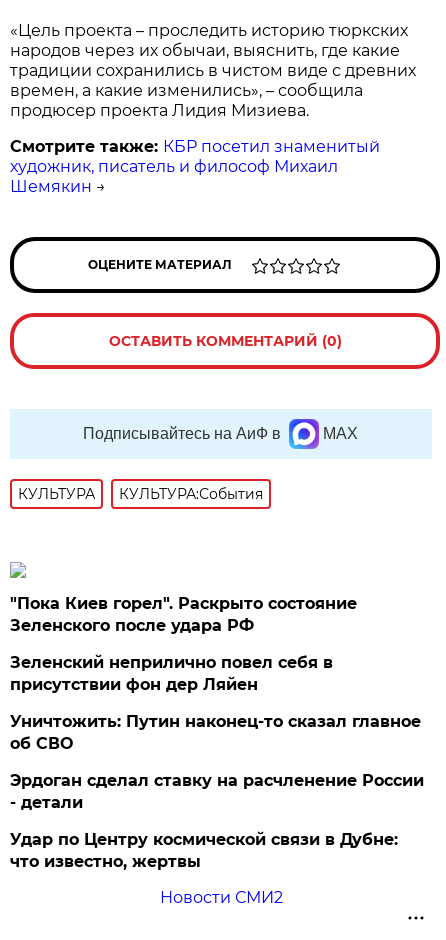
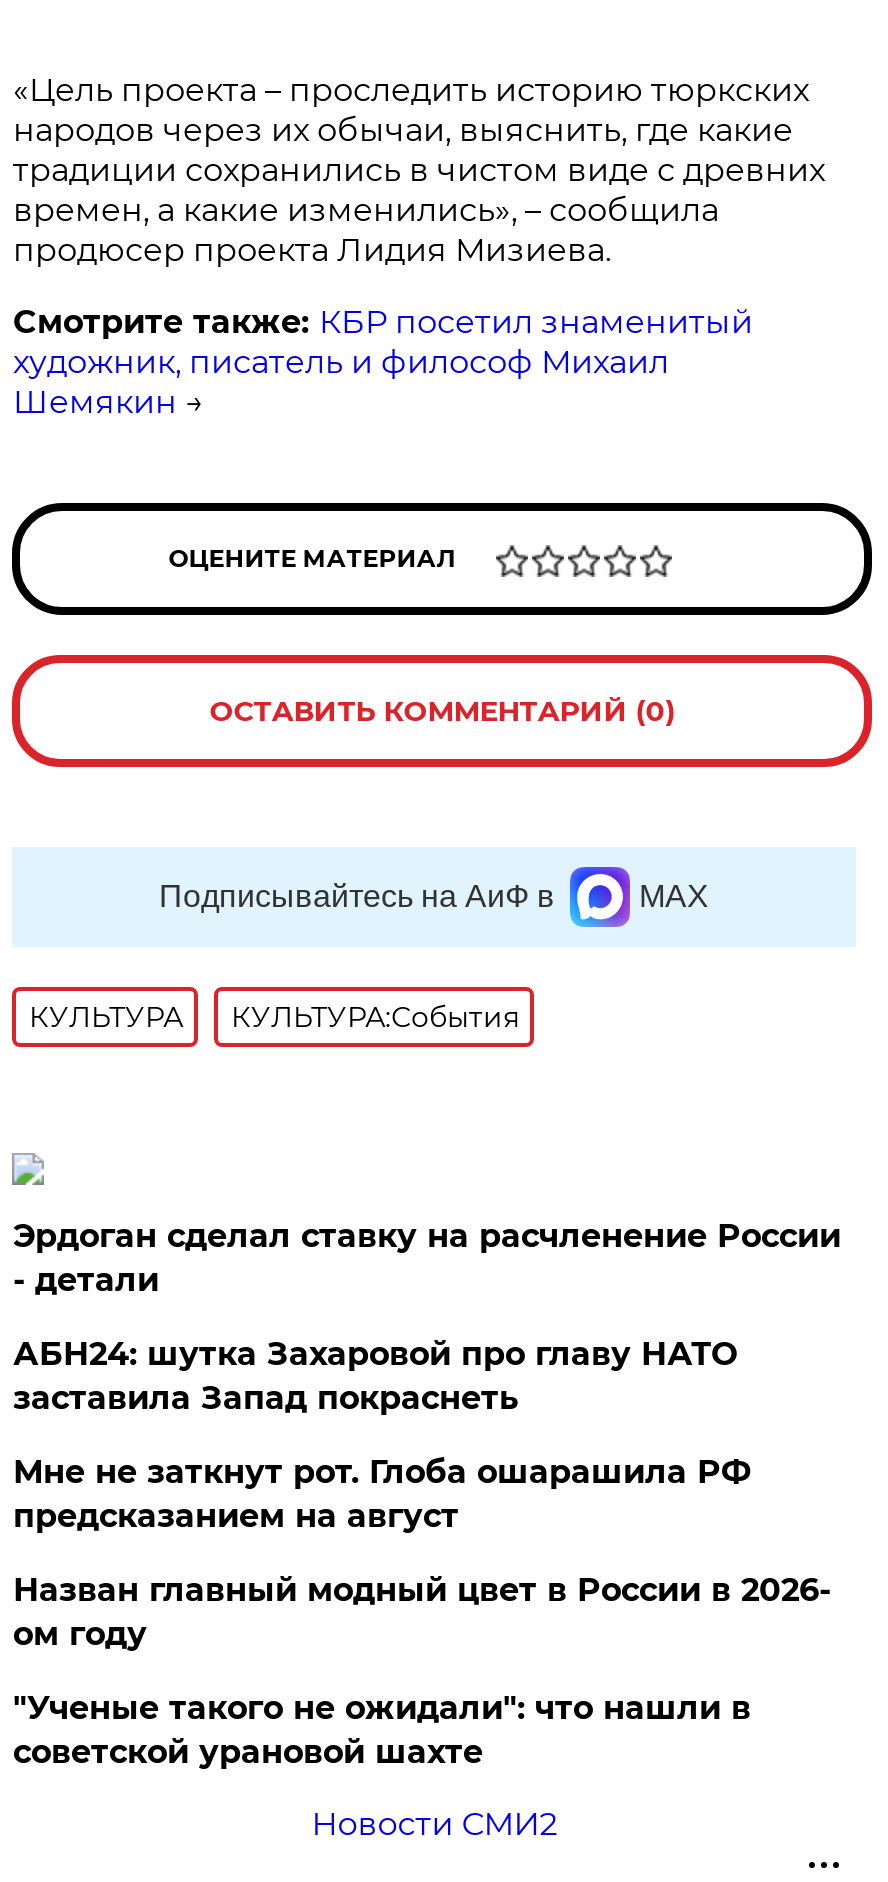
[10,594,421,753] "Пока Киев горел". Раскрыто состояние | Зеленского после удара РФ | Зеленский неприлично повел cебя в | присутствии фон дер Ляйен | Уничтожить: Путин наконец-то сказал главное | об СВО -> none
moved [10,771,424,812] -> [13,1217,841,1299]: Эрдоган сделал ставку на расчленение России | - детали
[10,830,398,871] Удар по Центру космической связи в Дубне: | что известно, жертвы -> [13,1335,831,1771] АБН24: шутка Захаровой про главу НАТО | заставила Запад покраснеть | Мне не заткнут рот. Глоба ошарашила РФ | предсказанием на август | Назван главный модный цвет в России в 2026- | ом году | "Ученые такого не ожидали": что нашли в | советской урановой шахте

